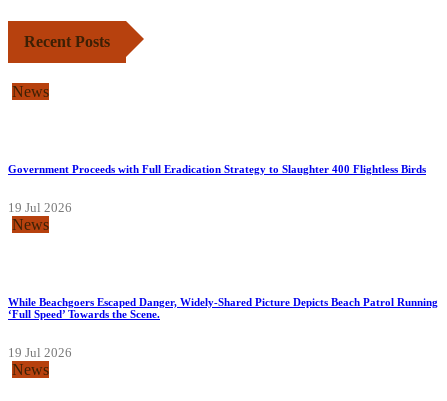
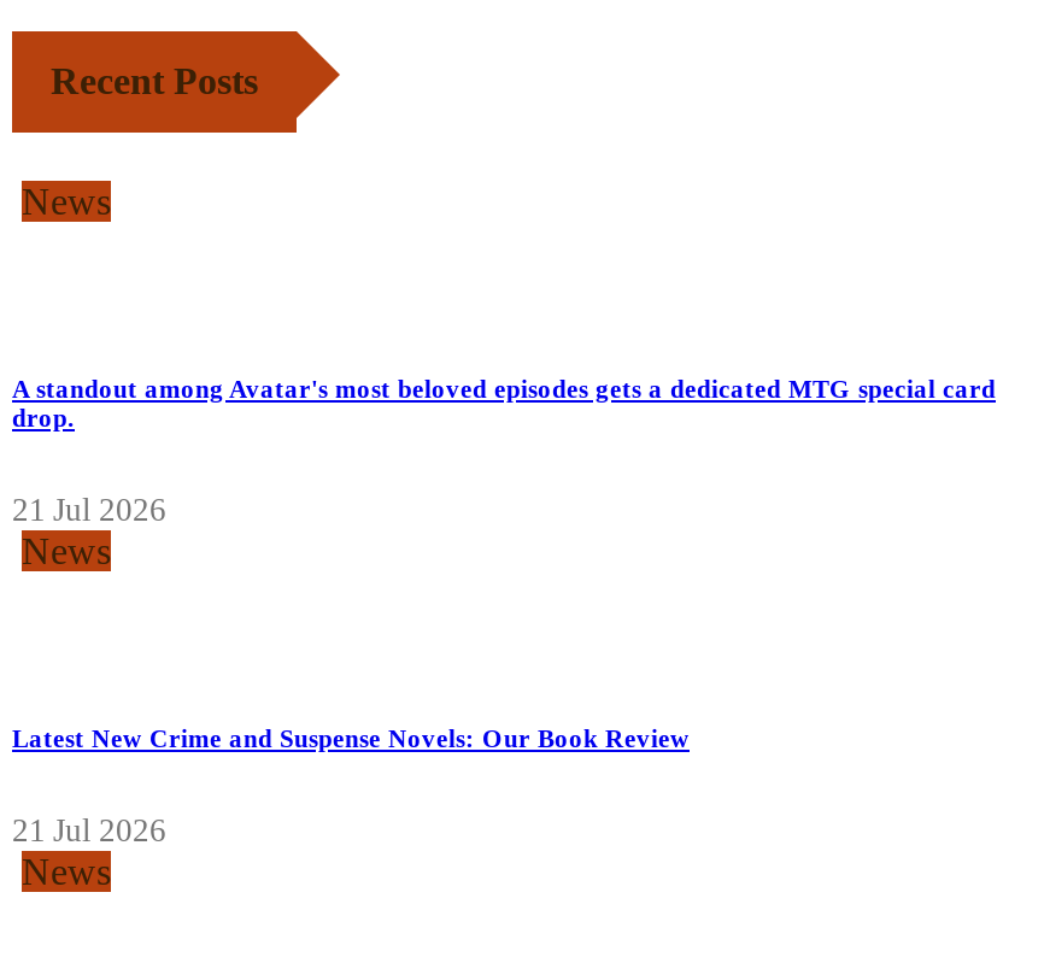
[8,163,426,175] Government Proceeds with Full Eradication Strategy to Slaughter 400 Flightless Birds -> [12,374,996,432] A standout among Avatar's most beloved episodes gets a dedicated MTG special card | drop.
[8,200,72,215] 19 Jul 2026 -> [12,492,166,529] 21 Jul 2026
[8,296,438,320] While Beachgoers Escaped Danger, Widely-Shared Picture Depicts Beach Patrol Running | ‘Full Speed’ Towards the Scene. -> [12,724,690,753] Latest New Crime and Suspense Novels: Our Book Review
[8,345,72,360] 19 Jul 2026 -> [12,813,166,849] 21 Jul 2026

